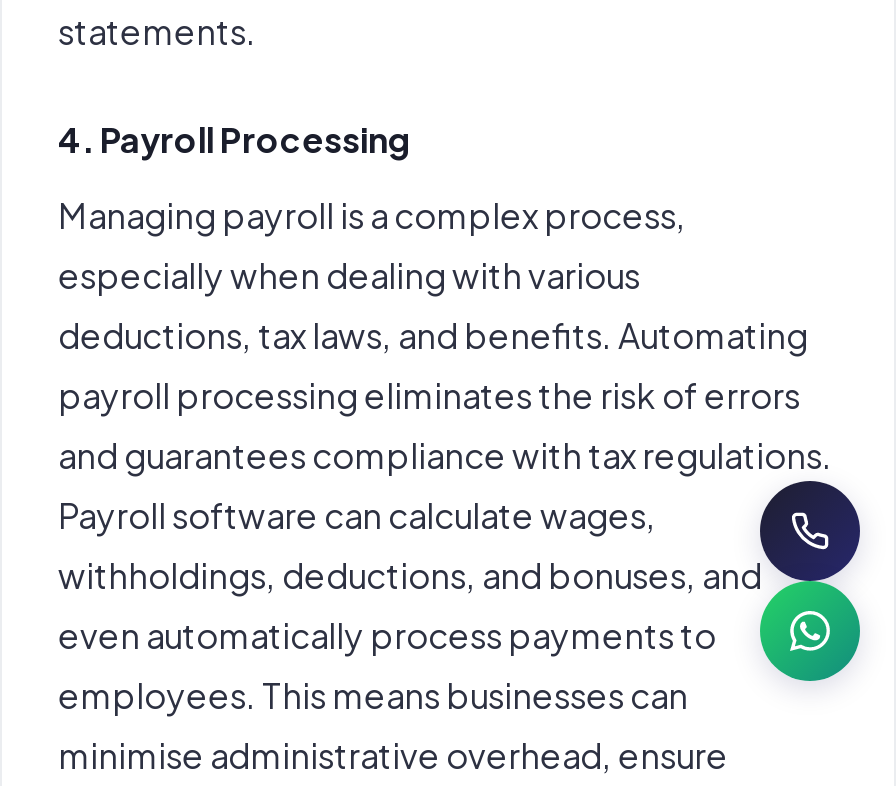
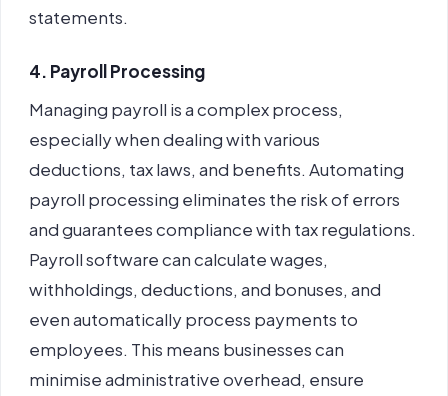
[758,483,862,685] [image] -> none

